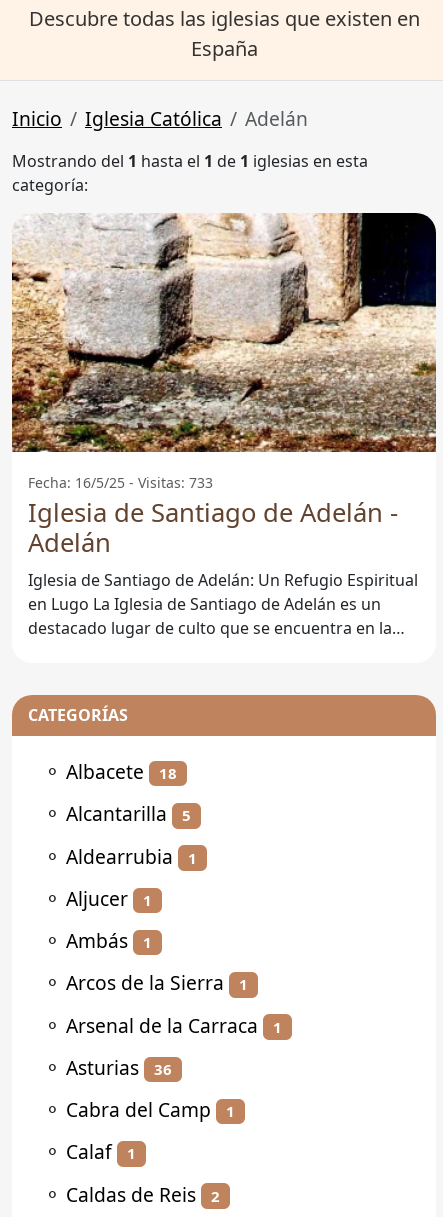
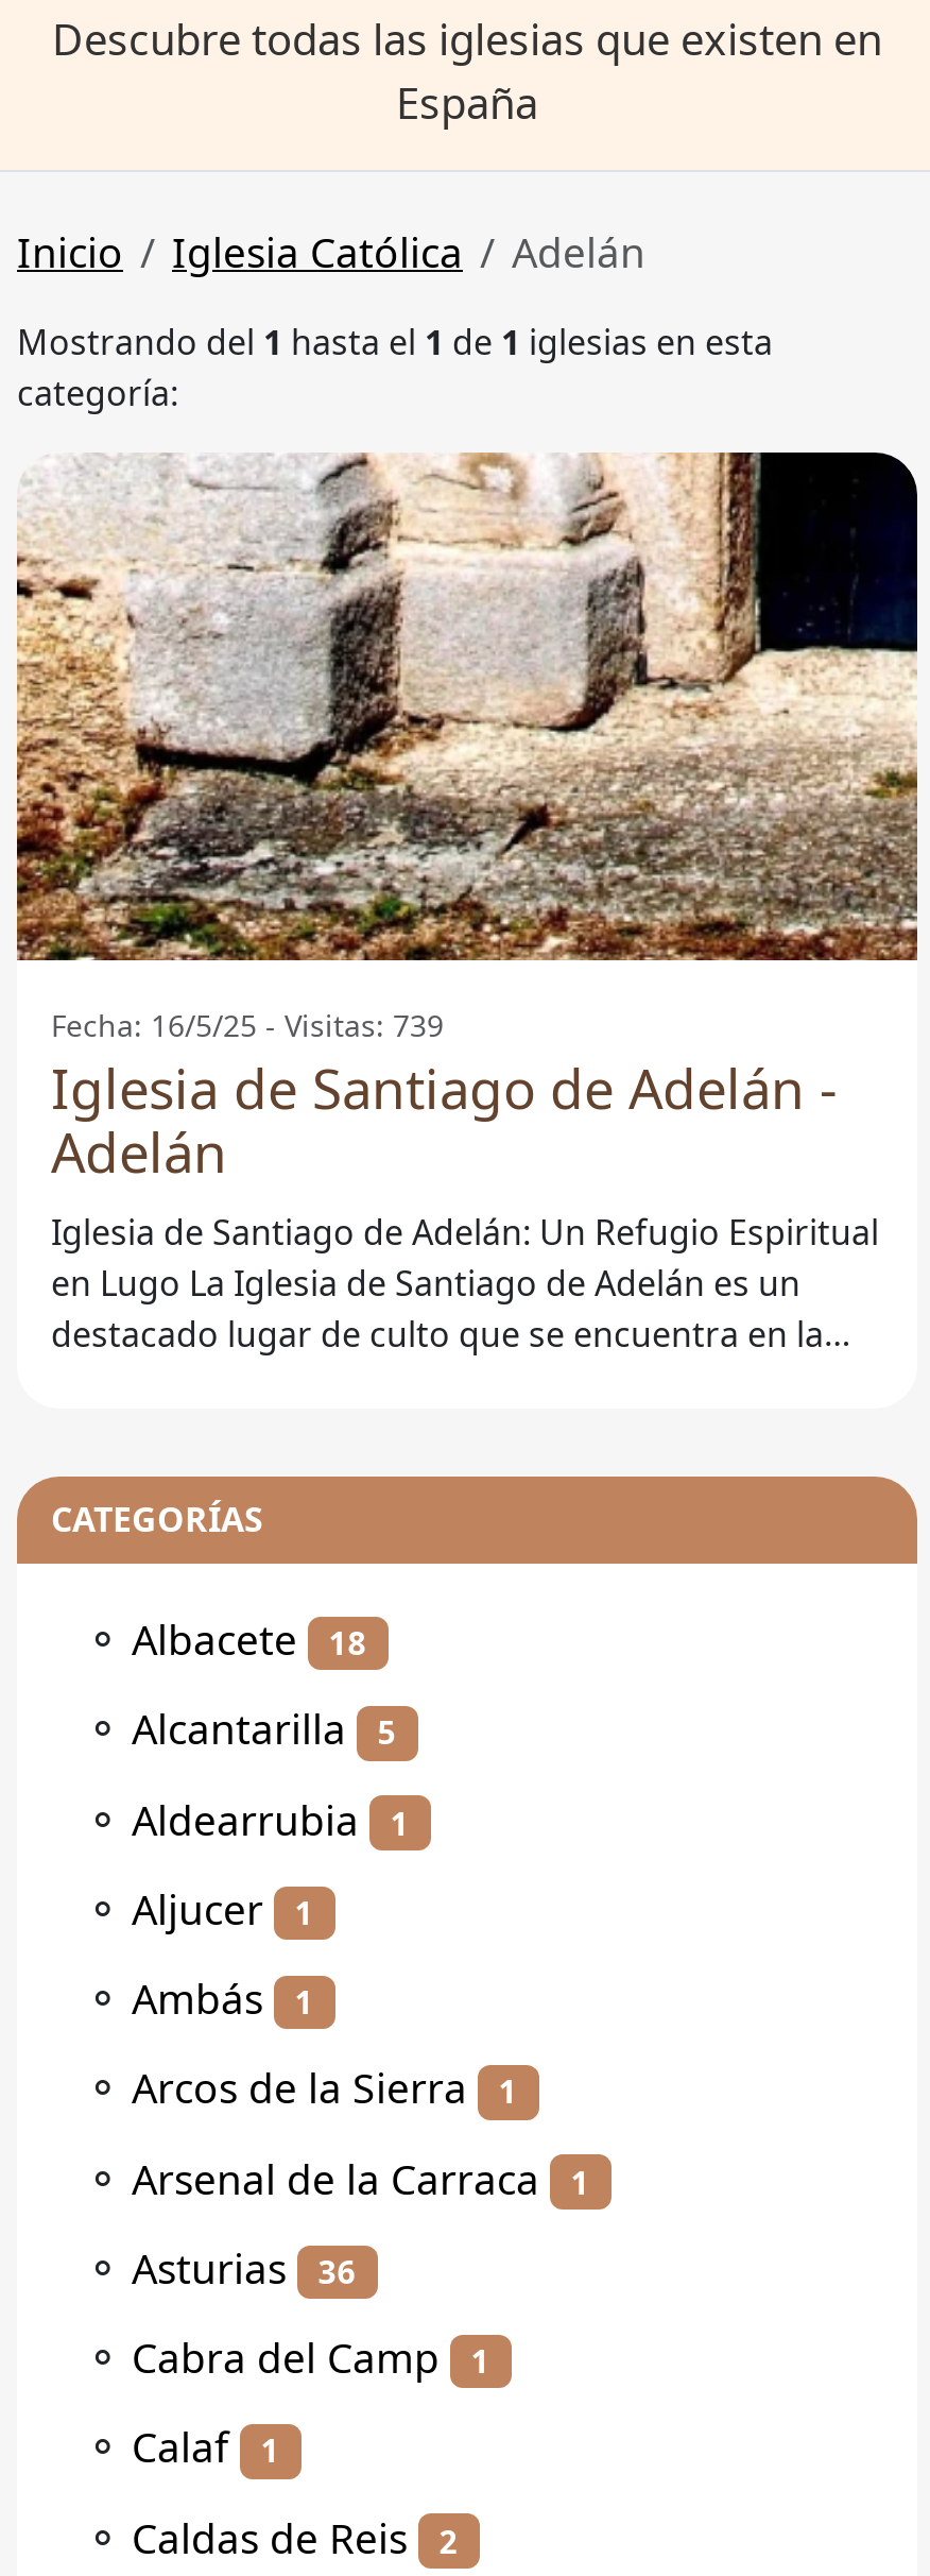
[28,472,213,491] Fecha: 16/5/25 - Visitas: 733 -> [51,1004,444,1044] Fecha: 16/5/25 - Visitas: 739

